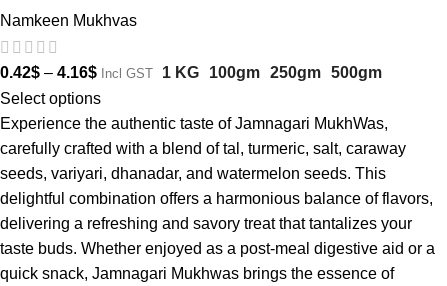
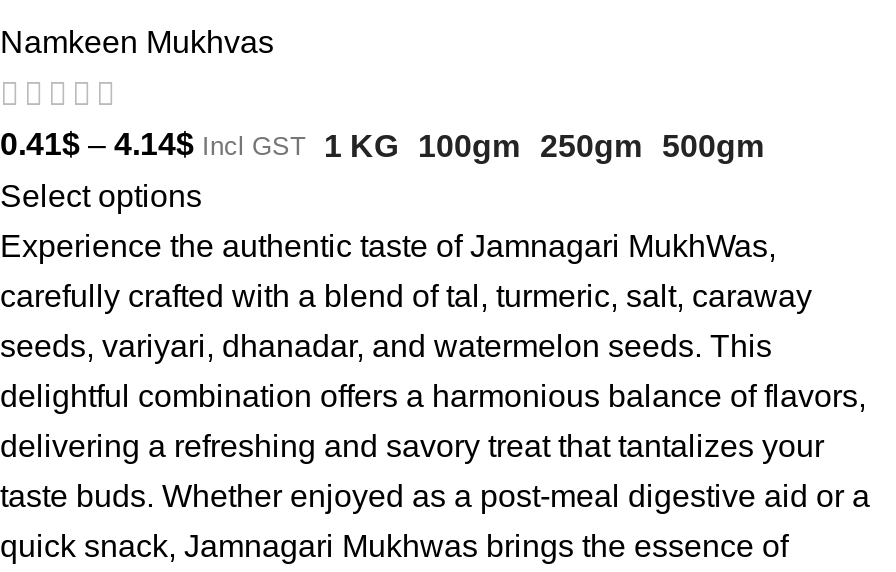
[0,64,382,81] 0.42$ – 4.16$ Incl GST 1 KG 100gm 250gm 500gm -> [0,127,764,163] 0.41$ – 4.14$ Incl GST 1 KG 100gm 250gm 500gm

